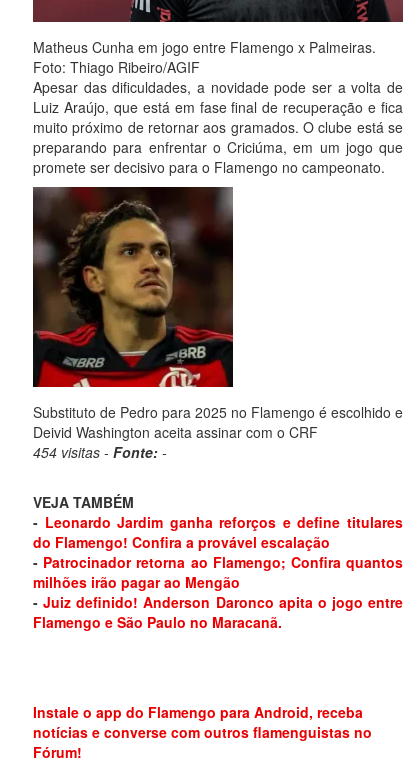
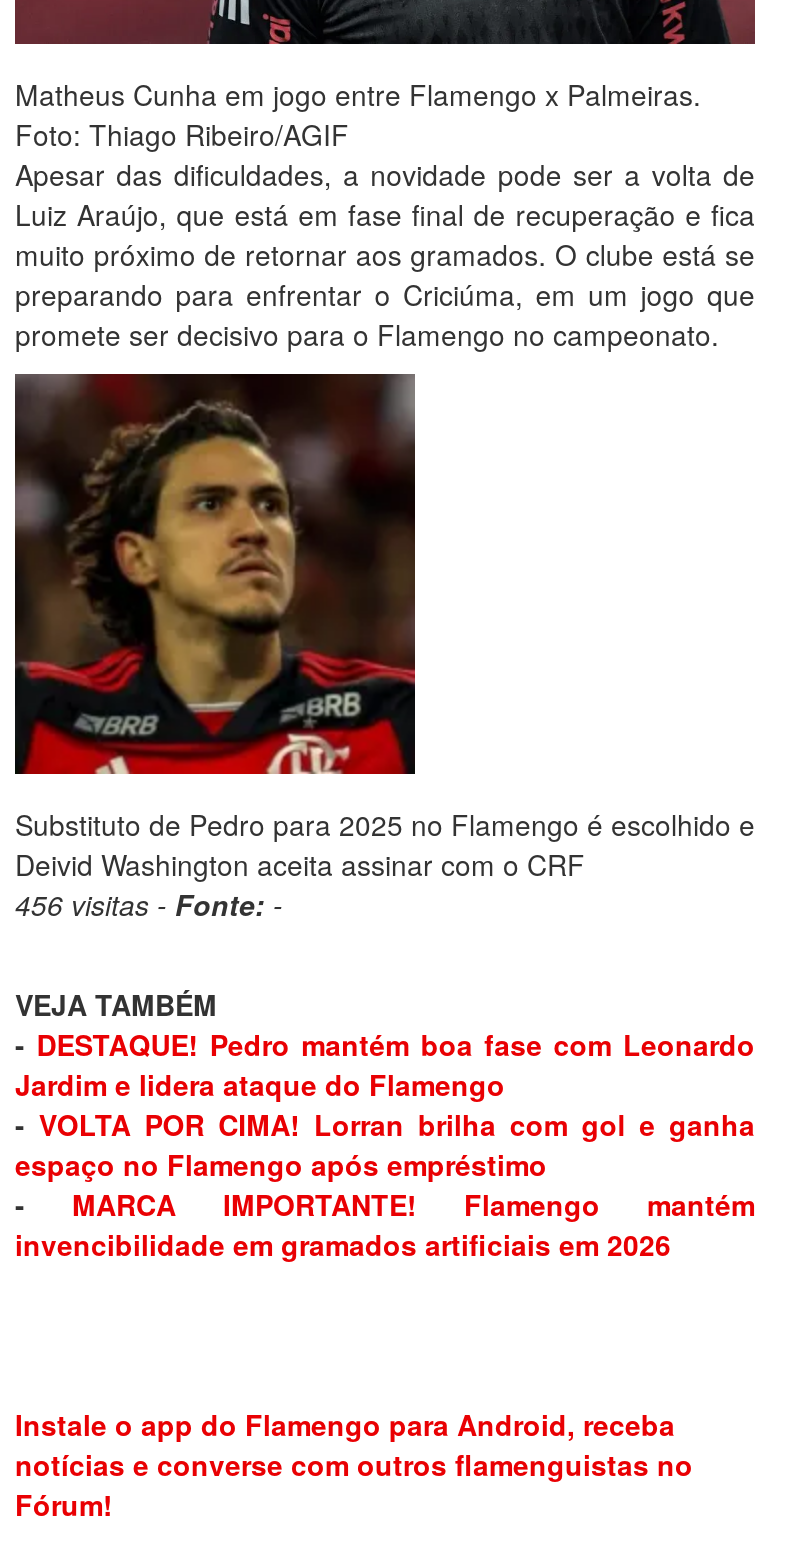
[33,442,167,462] 454 visitas - Fonte: - -> [15,884,283,924] 456 visitas - Fonte: -
[33,512,403,632] - Leonardo Jardim ganha reforços e define titulares | do Flamengo! Confira a provável escalação | - Patrocinador retorna ao Flamengo; Confira quantos | milhões irão pagar ao Mengão | - Juiz definido! Anderson Daronco apita o jogo entre | Flamengo e São Paulo no Maracanã. -> [15,1024,755,1264] - DESTAQUE! Pedro mantém boa fase com Leonardo | Jardim e lidera ataque do Flamengo | - VOLTA POR CIMA! Lorran brilha com gol e ganha | espaço no Flamengo após empréstimo | - MARCA IMPORTANTE! Flamengo mantém | invencibilidade em gramados artificiais em 2026

